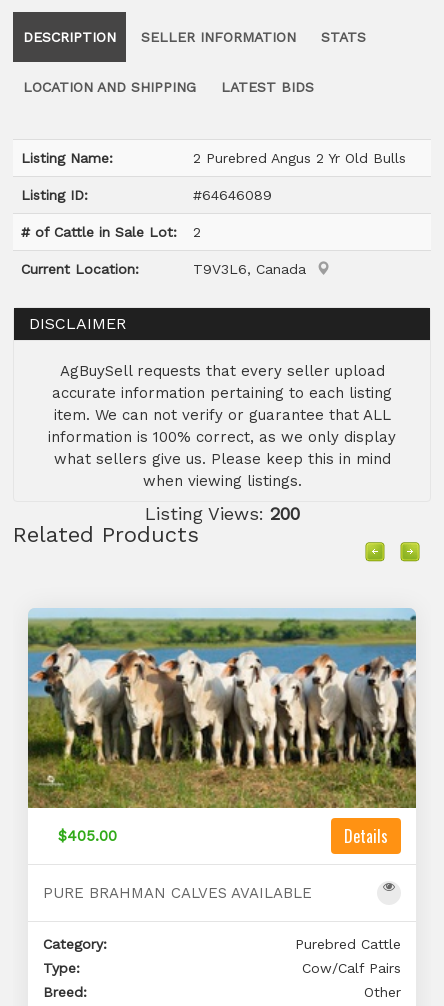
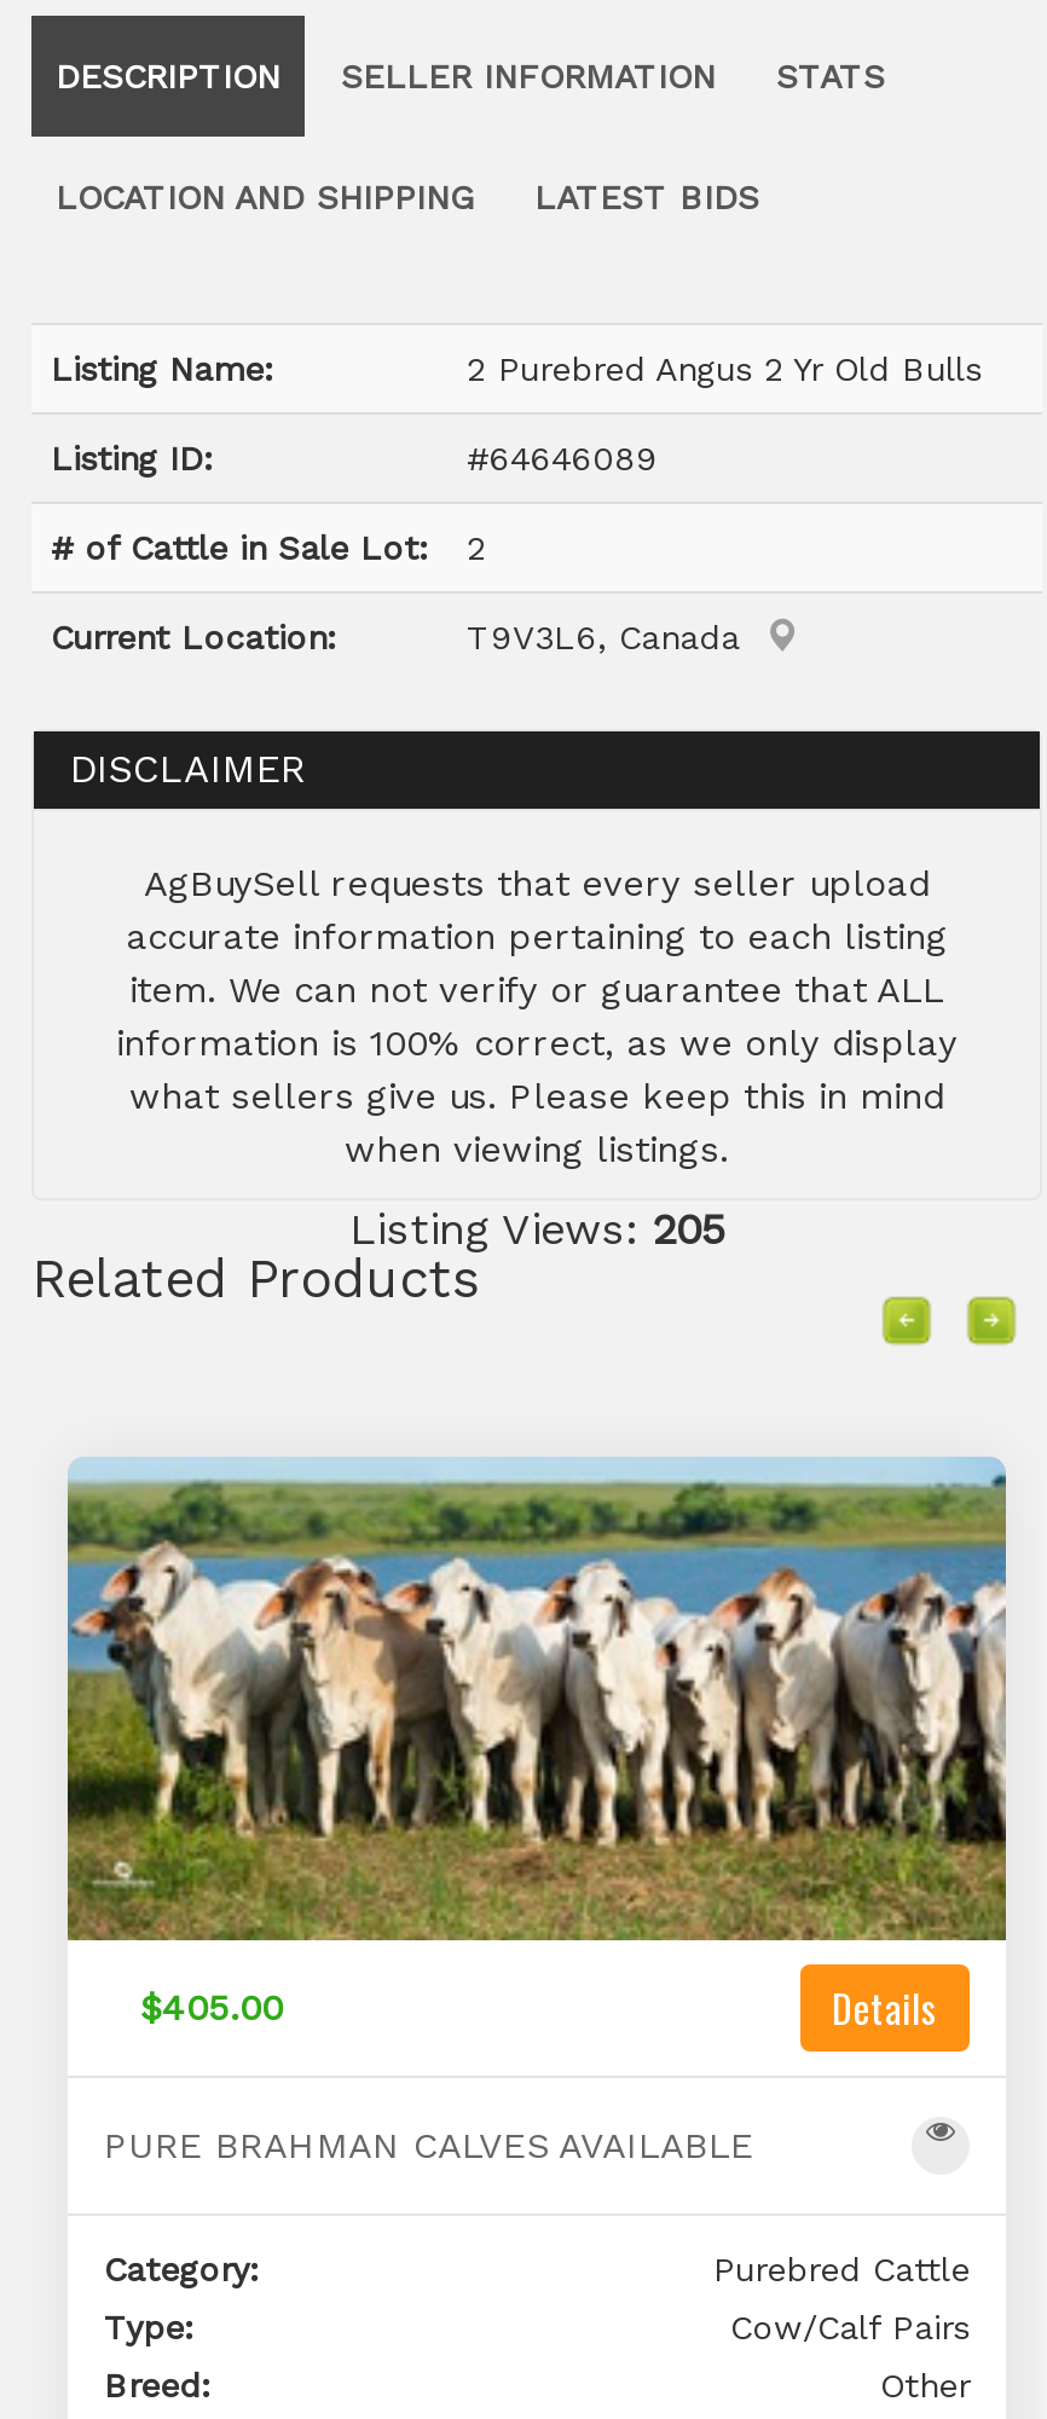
[144,503,299,524] Listing Views: 200 -> [349,1203,724,1254] Listing Views: 205

